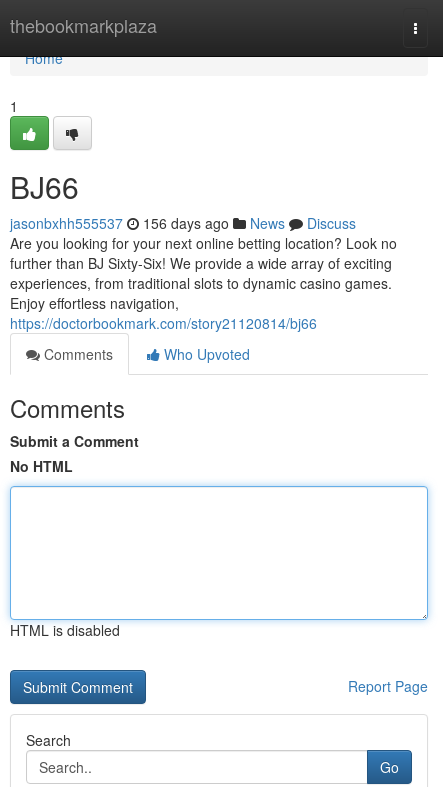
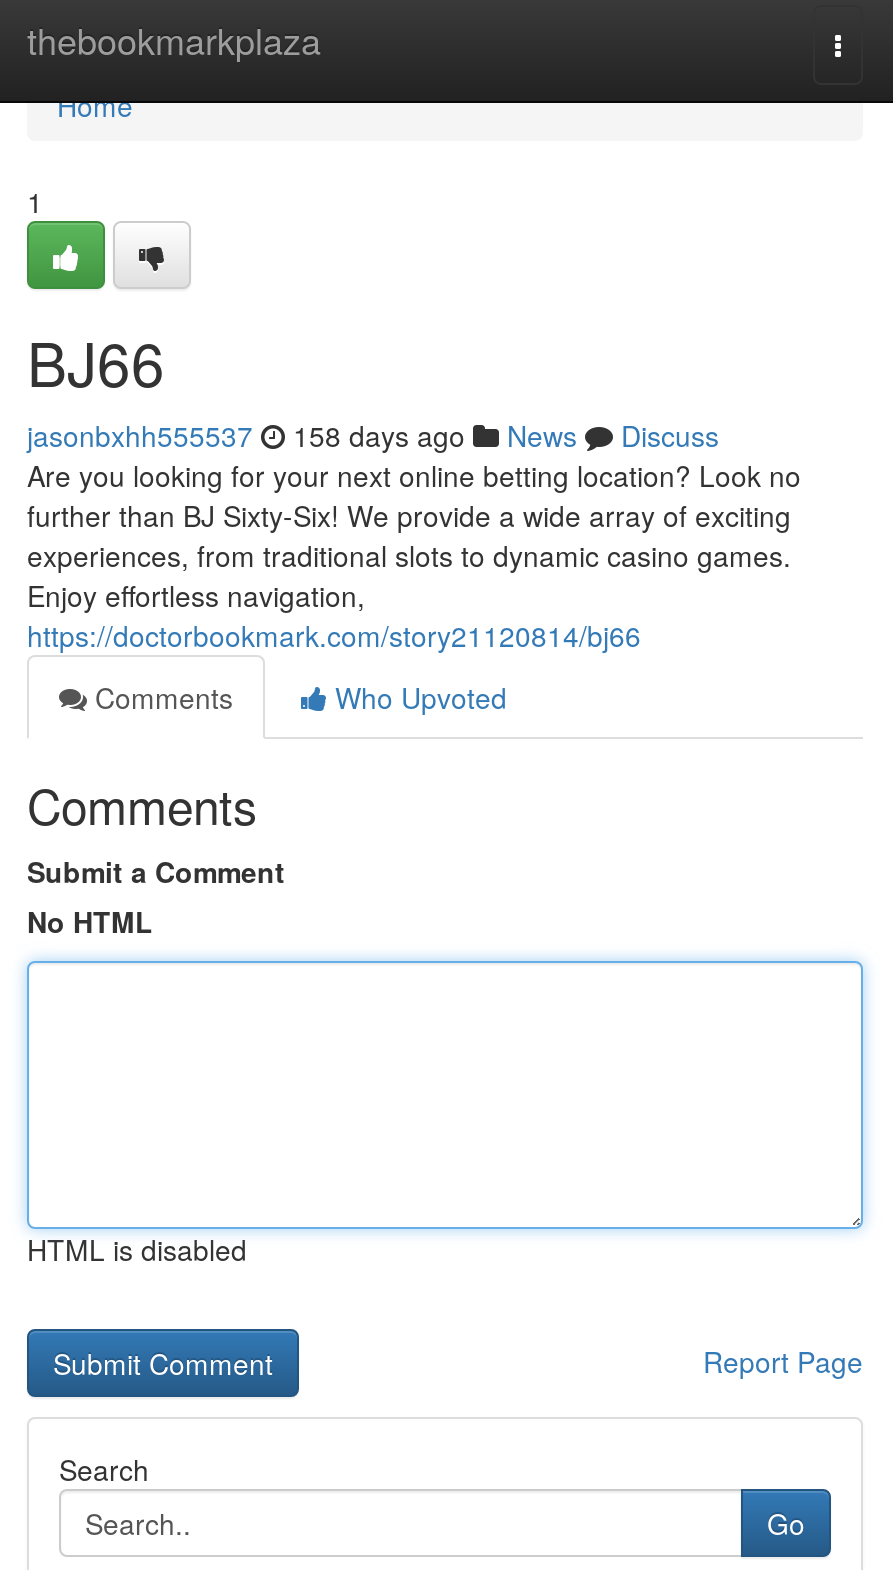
[10,213,356,233] jasonbxhh555537 156 days ago News Discuss -> [27,415,719,455] jasonbxhh555537 158 days ago News Discuss

